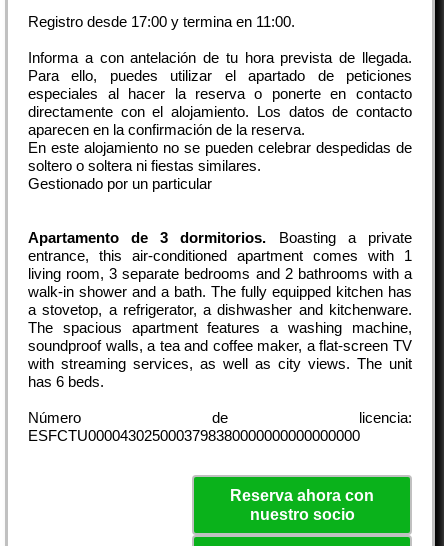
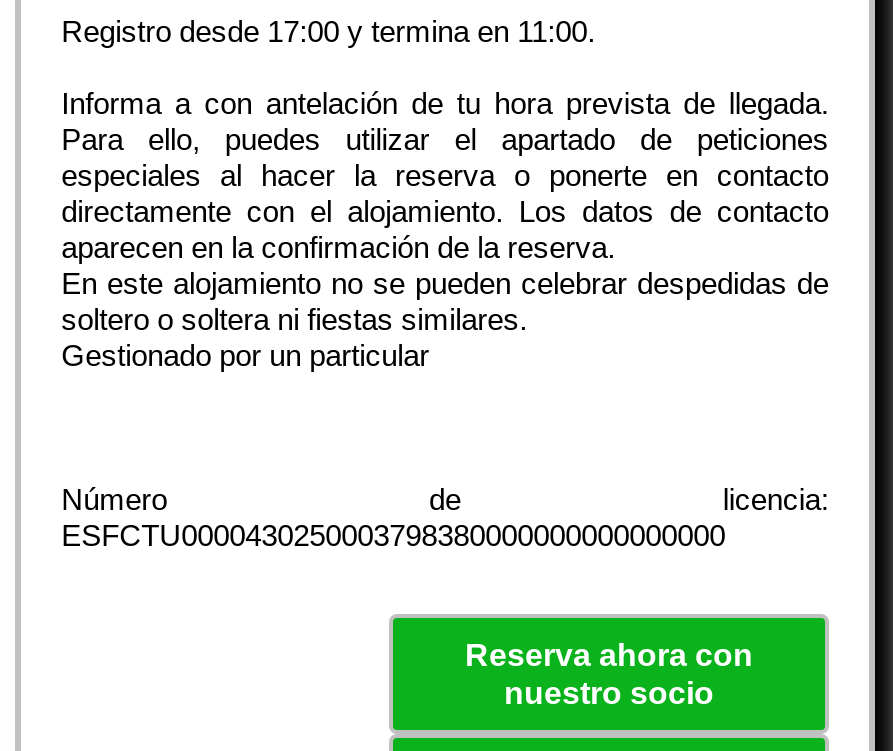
[28,229,412,390] Apartamento de 3 dormitorios. Boasting a private | entrance, this air-conditioned apartment comes with 1 | living room, 3 separate bedrooms and 2 bathrooms with a | walk-in shower and a bath. The fully equipped kitchen has | a stovetop, a refrigerator, a dishwasher and kitchenware. | The spacious apartment features a washing machine, | soundproof walls, a tea and coffee maker, a flat-screen TV | with streaming services, as well as city views. The unit | has 6 beds. -> none

